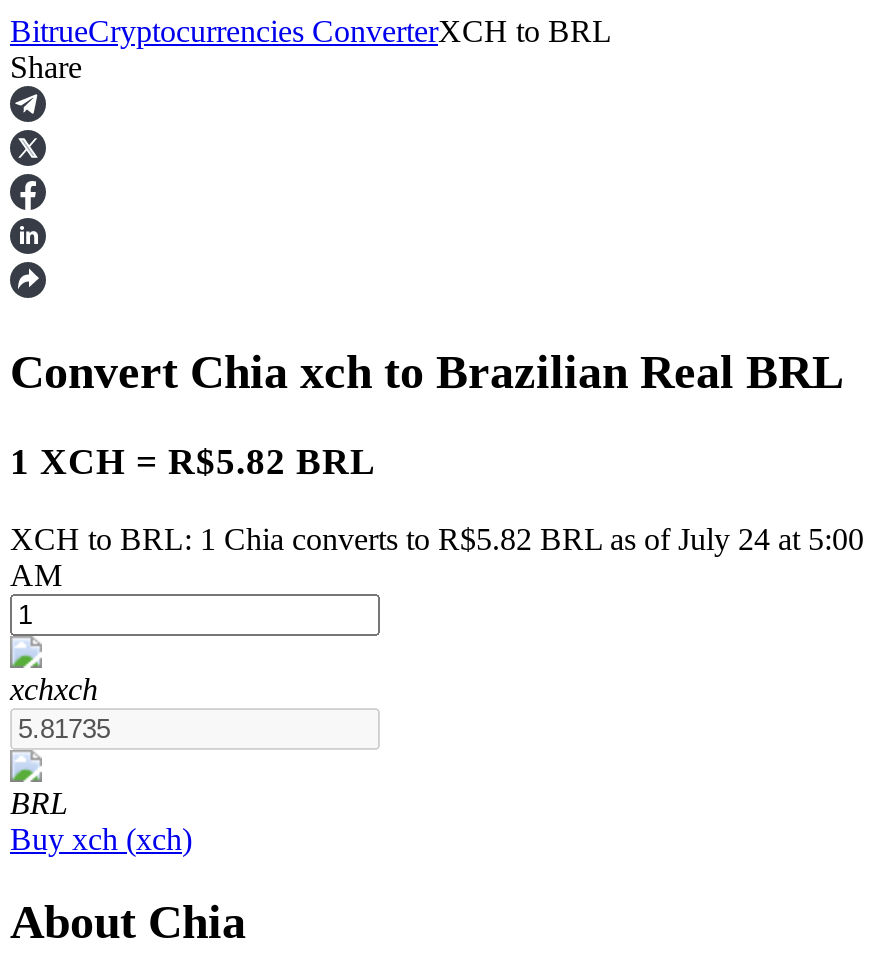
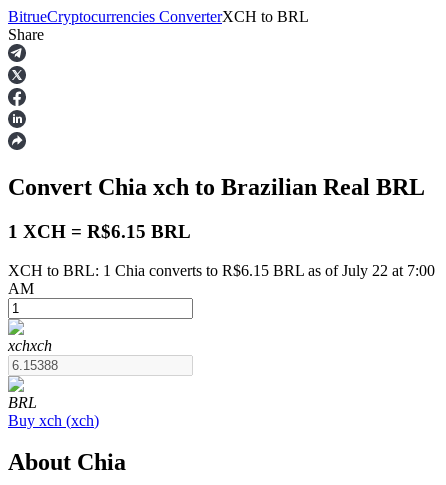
[10,440,376,482] 1 XCH = R$5.82 BRL -> [8,221,191,242] 1 XCH = R$6.15 BRL
[10,521,864,555] XCH to BRL: 1 Chia converts to R$5.82 BRL as of July 24 at 5:00 -> [8,261,435,278] XCH to BRL: 1 Chia converts to R$6.15 BRL as of July 22 at 7:00

